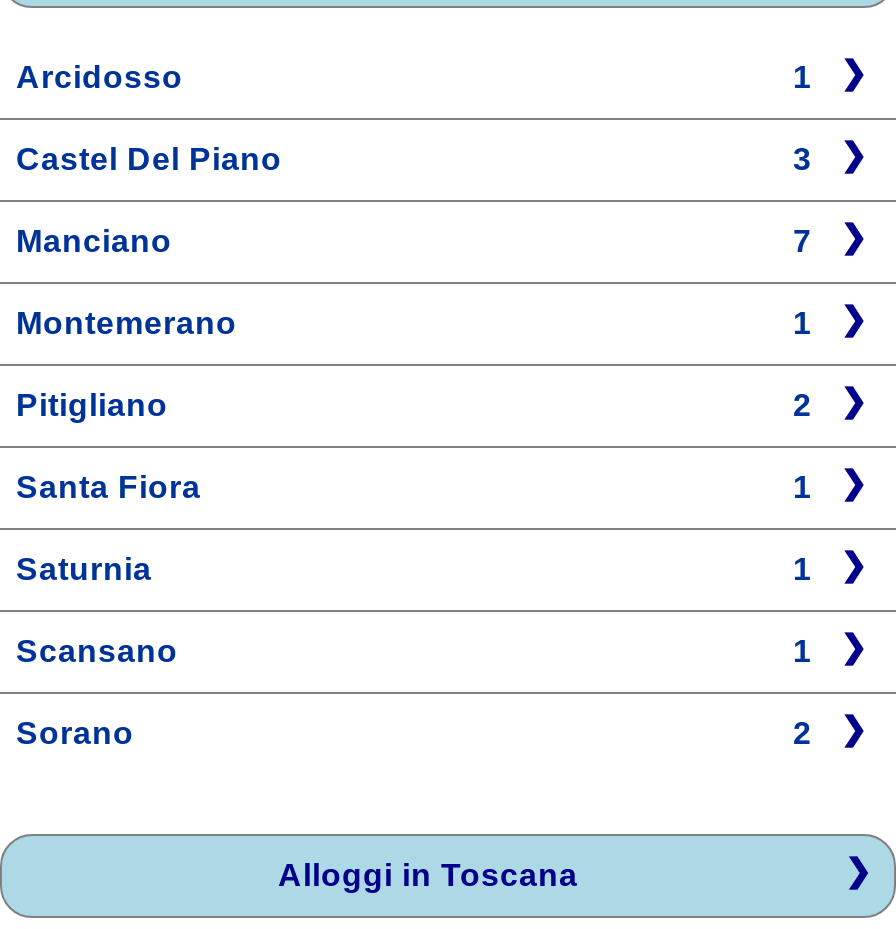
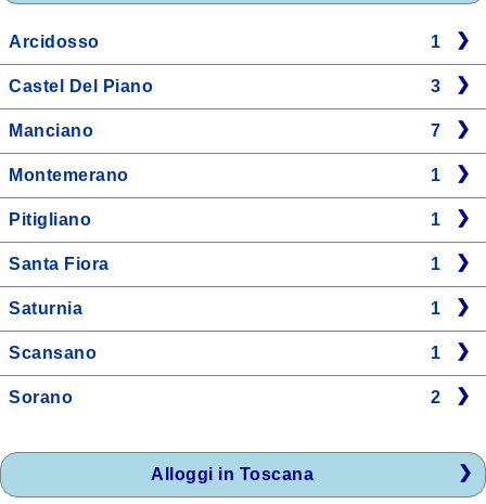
[793,387,812,421] 2 -> [430,210,440,228] 1

